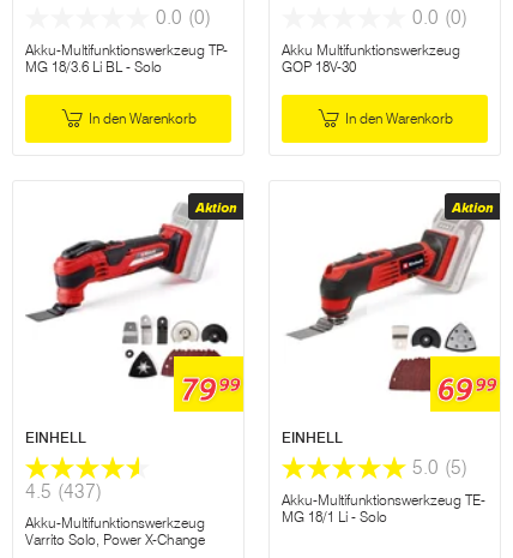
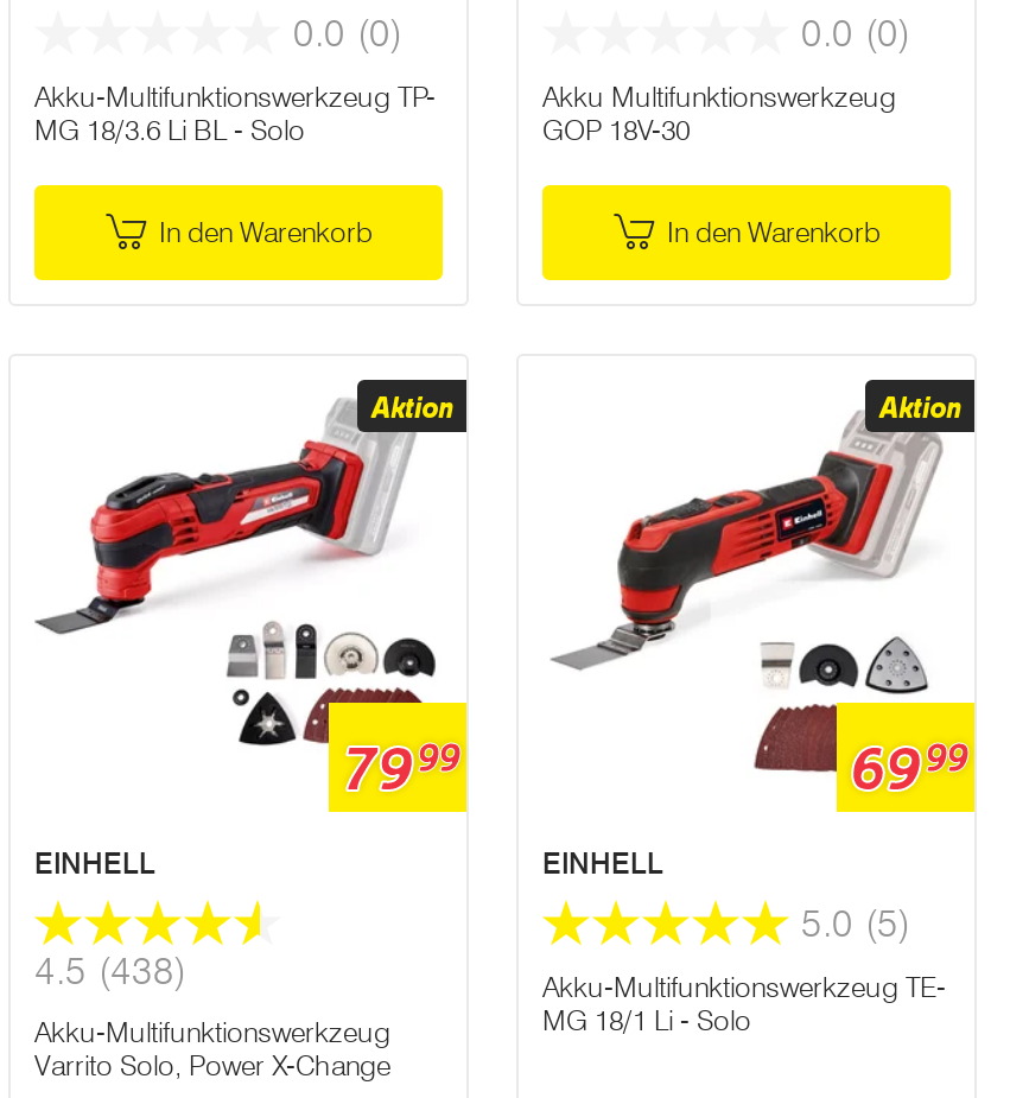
[25,480,102,503] 4.5 (437) -> [34,947,186,992] 4.5 (438)

